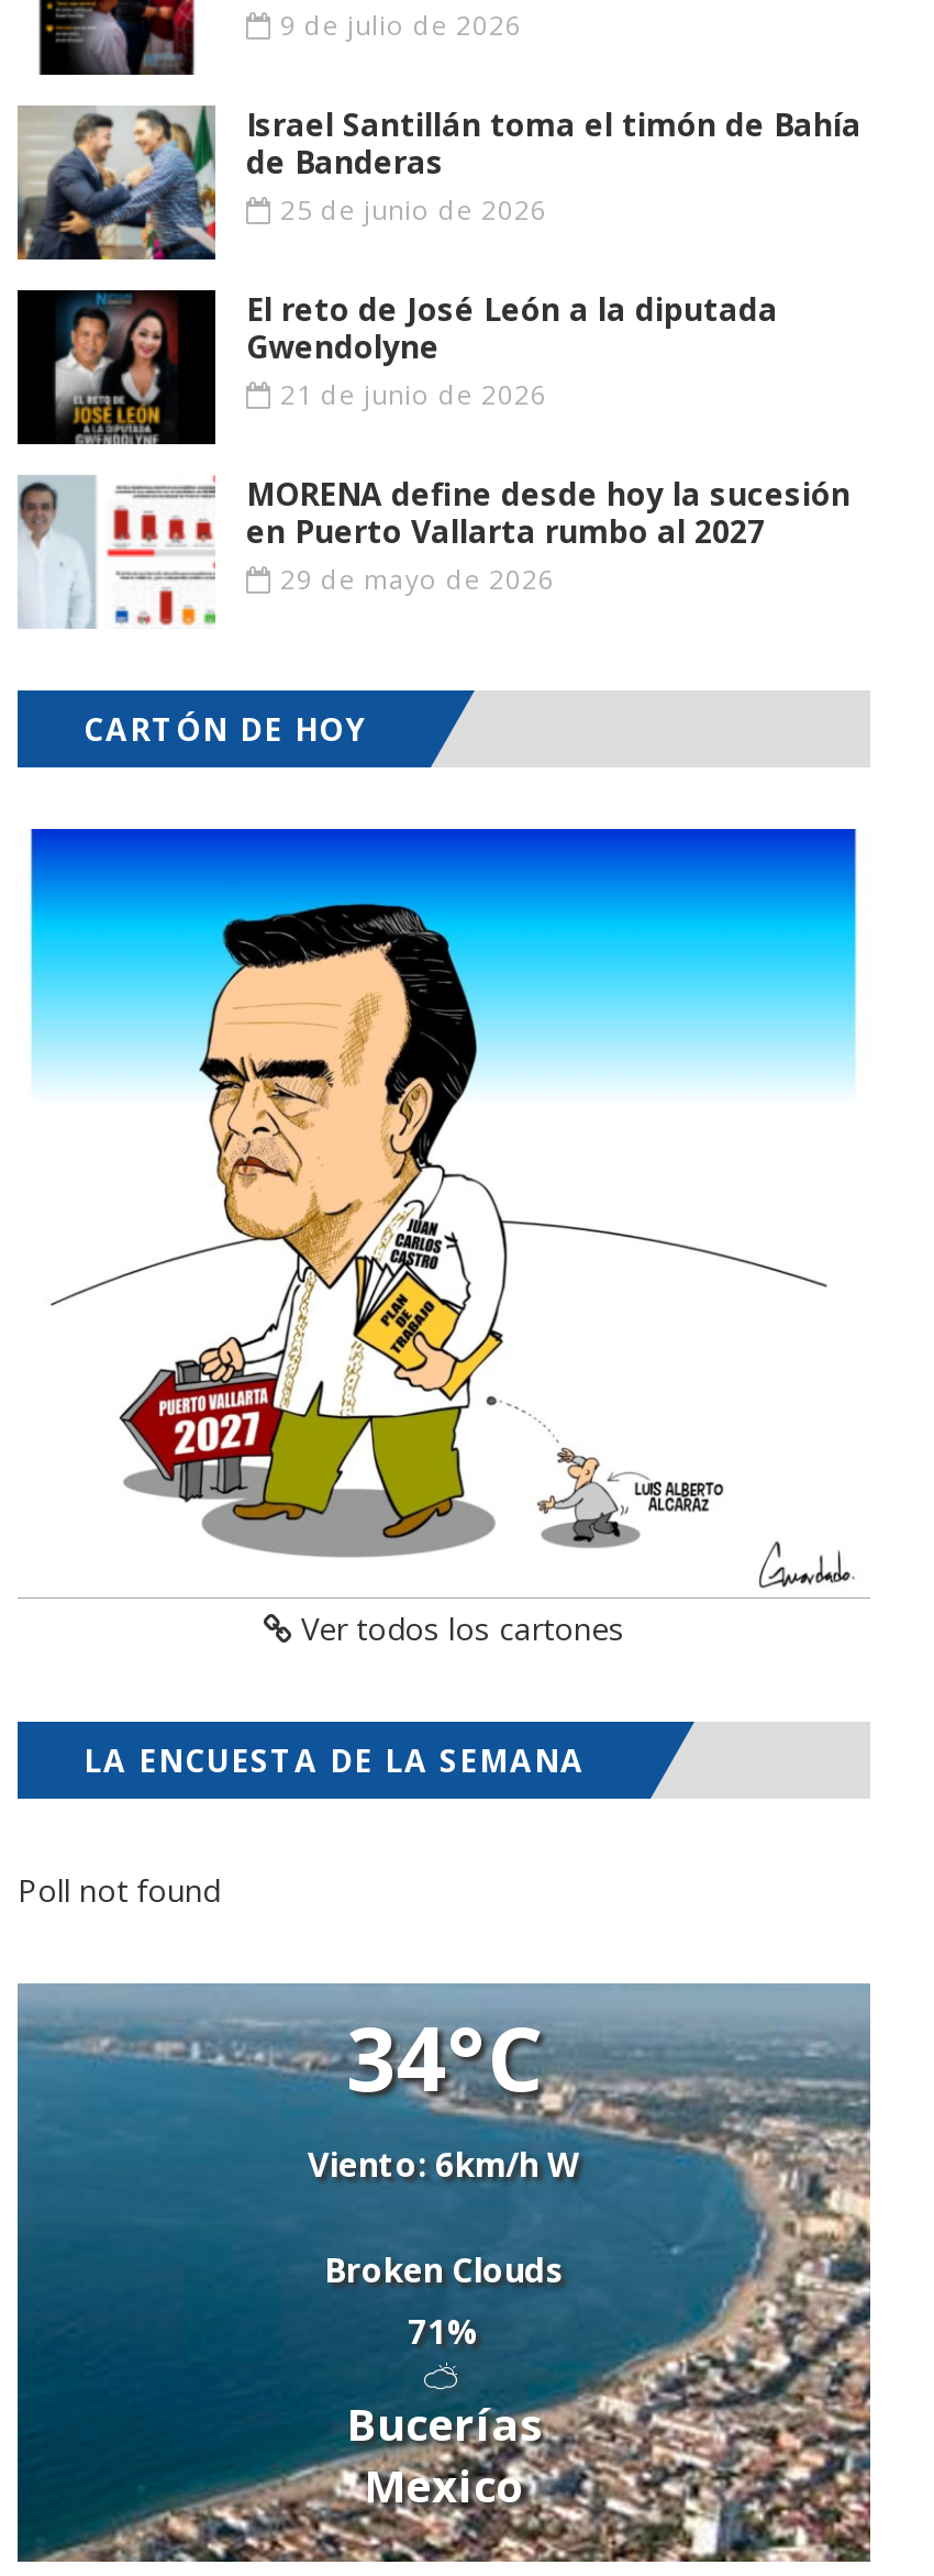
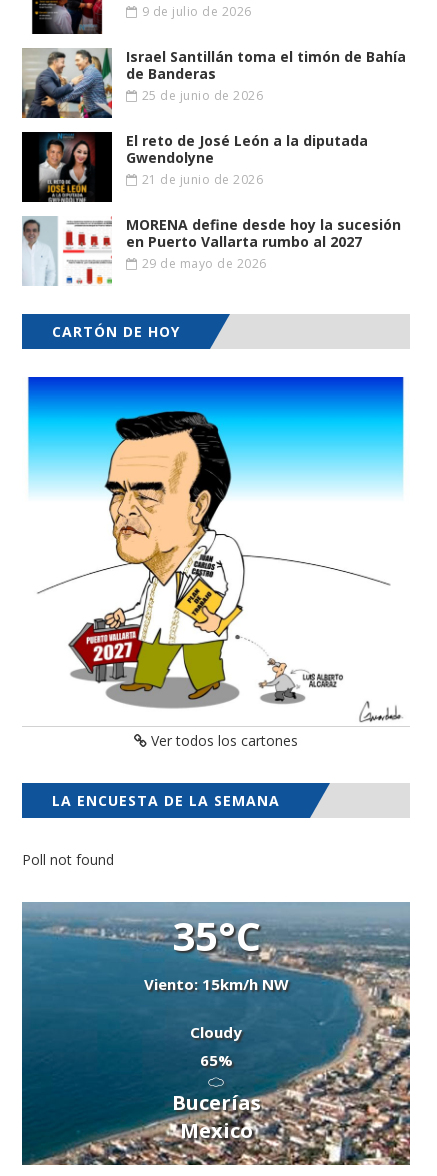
[308,1996,580,2185] 34°C | Viento: 6km/h W -> [143,908,288,994] 35°C | Viento: 15km/h NW
[324,2247,564,2353] Broken Clouds | 71% -> [190,1022,242,1070] Cloudy | 65%

